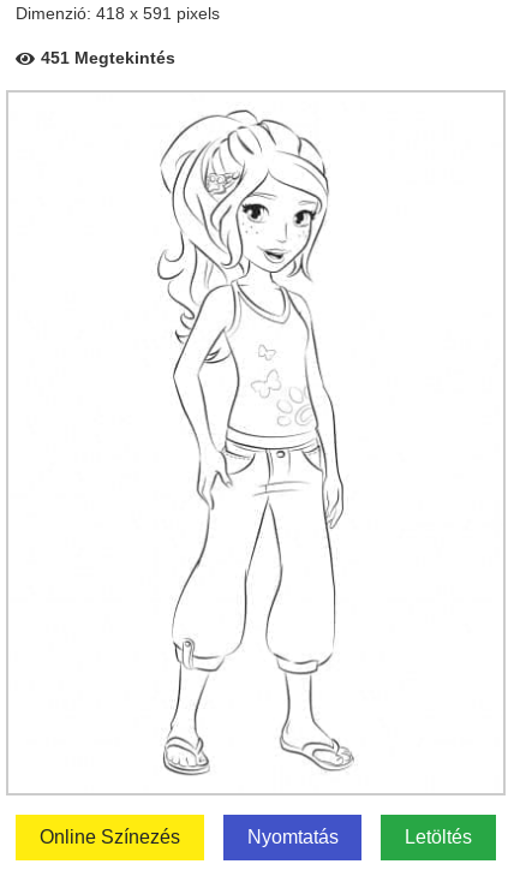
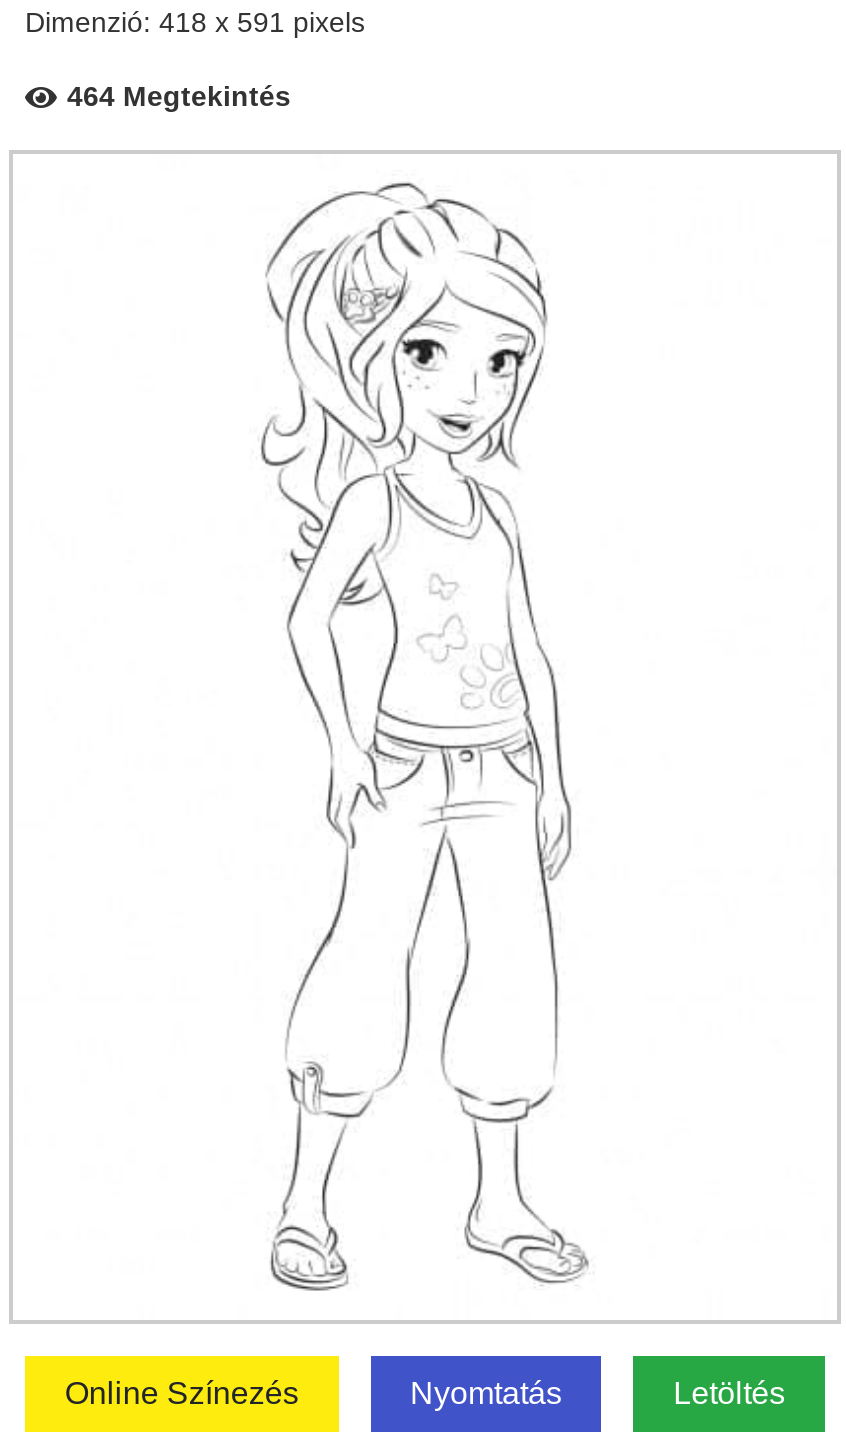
[41,48,175,67] 451 Megtekintés -> [67,80,291,112] 464 Megtekintés

